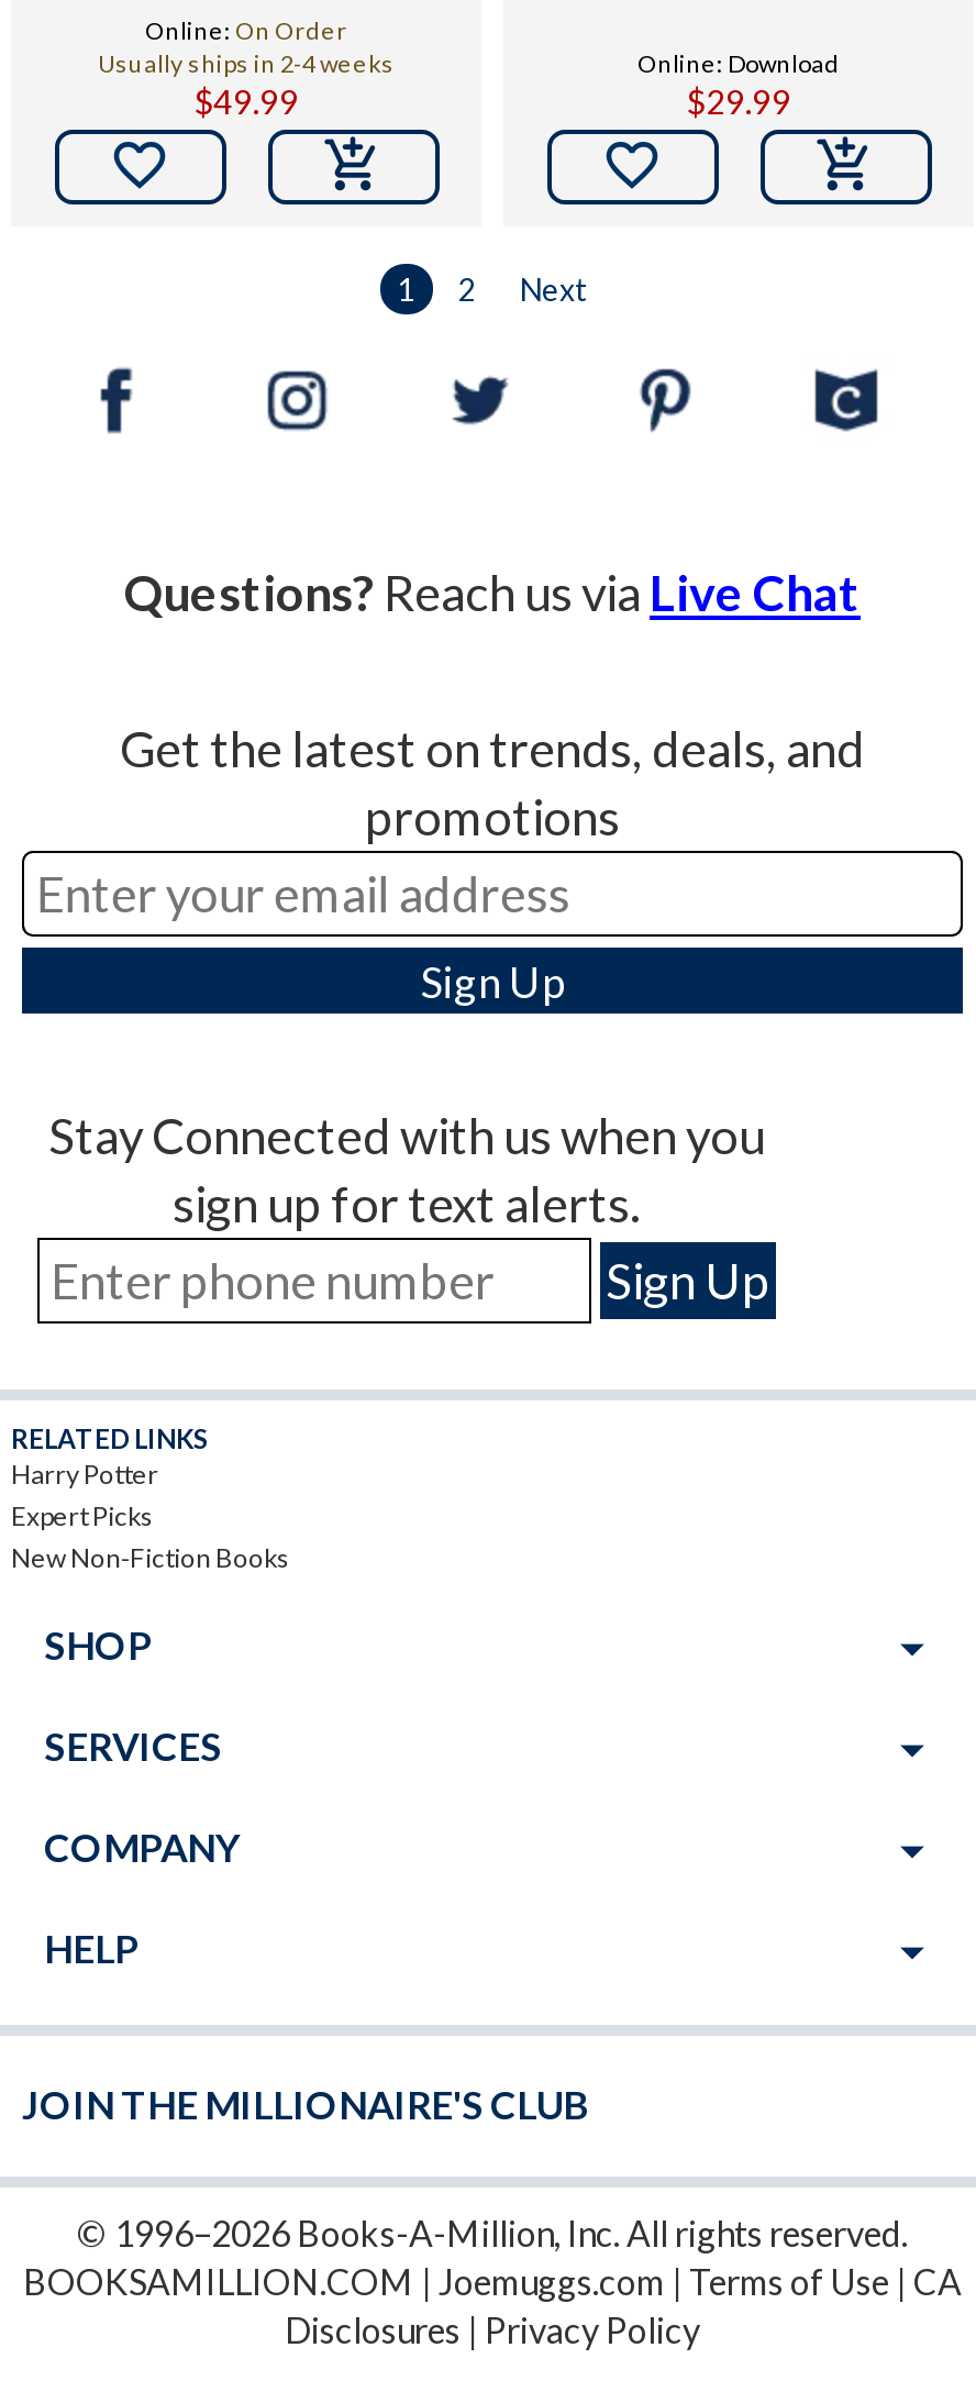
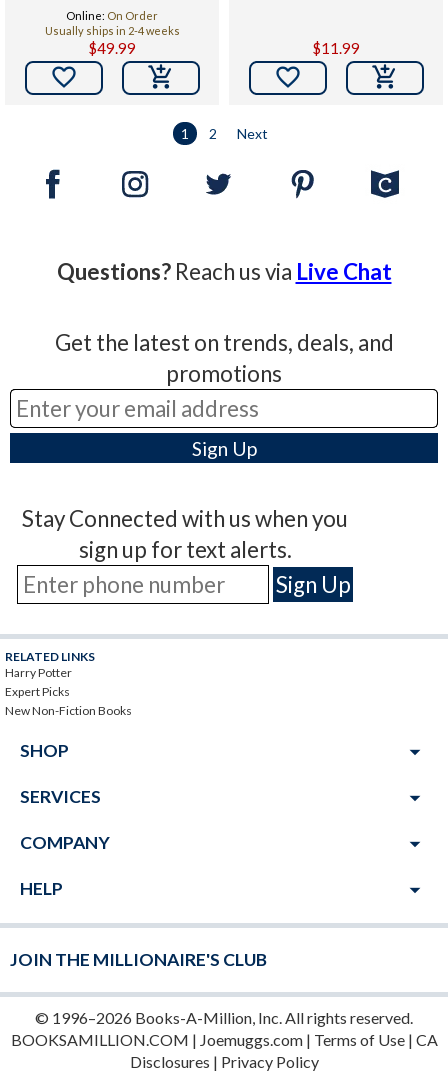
[637,48,840,121] Online: Download | $29.99 -> [312,39,360,57] $11.99

